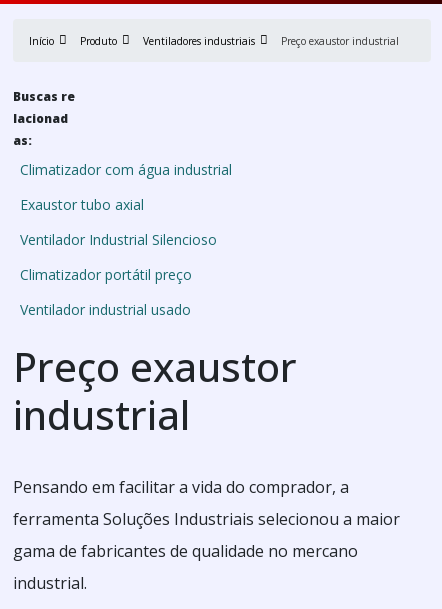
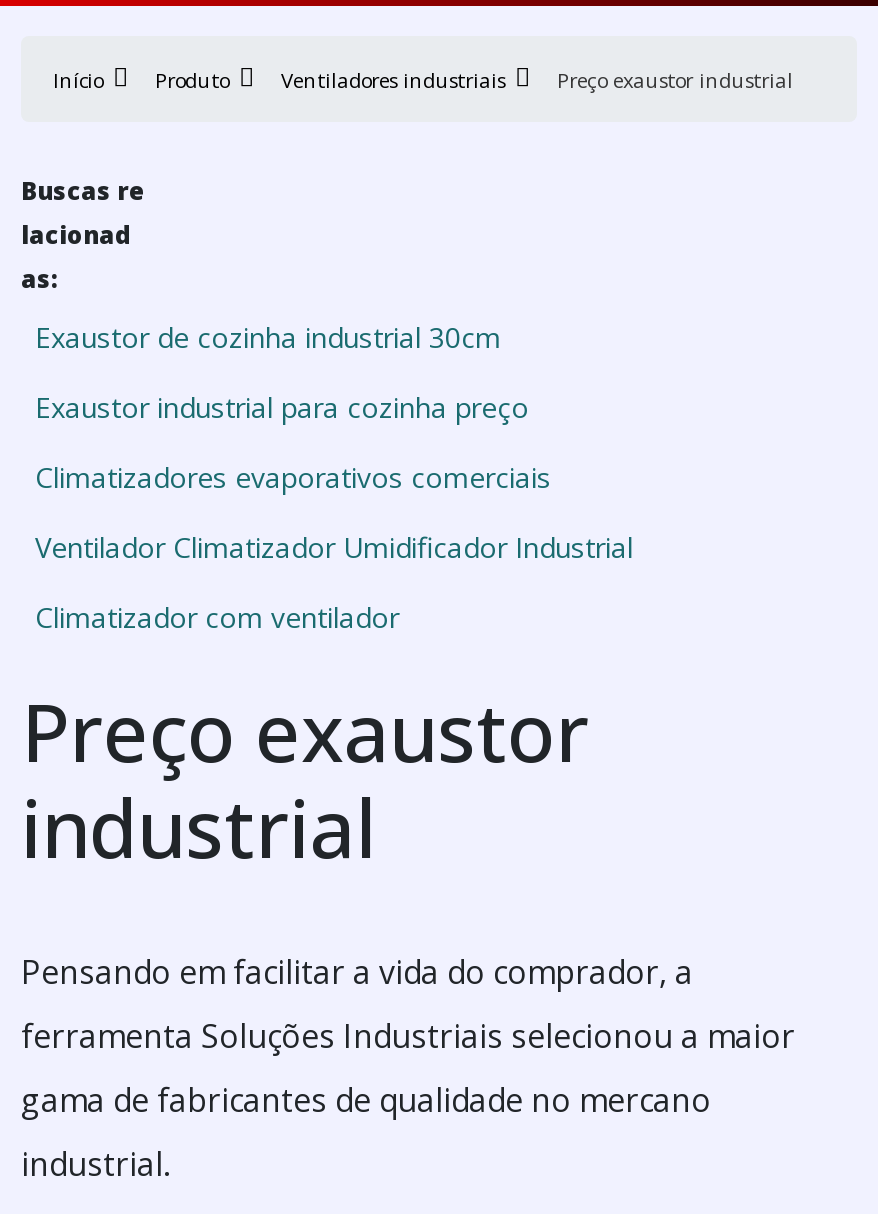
[20,160,232,179] Climatizador com água industrial -> [35,317,501,355] Exaustor de cozinha industrial 30cm
[20,195,144,214] Exaustor tubo axial -> [35,387,529,425] Exaustor industrial para cozinha preço
[20,230,217,249] Ventilador Industrial Silencioso -> [35,457,551,495] Climatizadores evaporativos comerciais
[20,265,192,284] Climatizador portátil preço -> [35,527,633,565] Ventilador Climatizador Umidificador Industrial
[20,300,191,319] Ventilador industrial usado -> [35,597,399,635] Climatizador com ventilador

